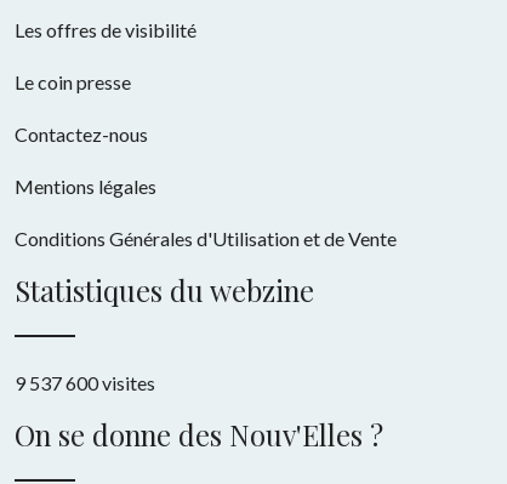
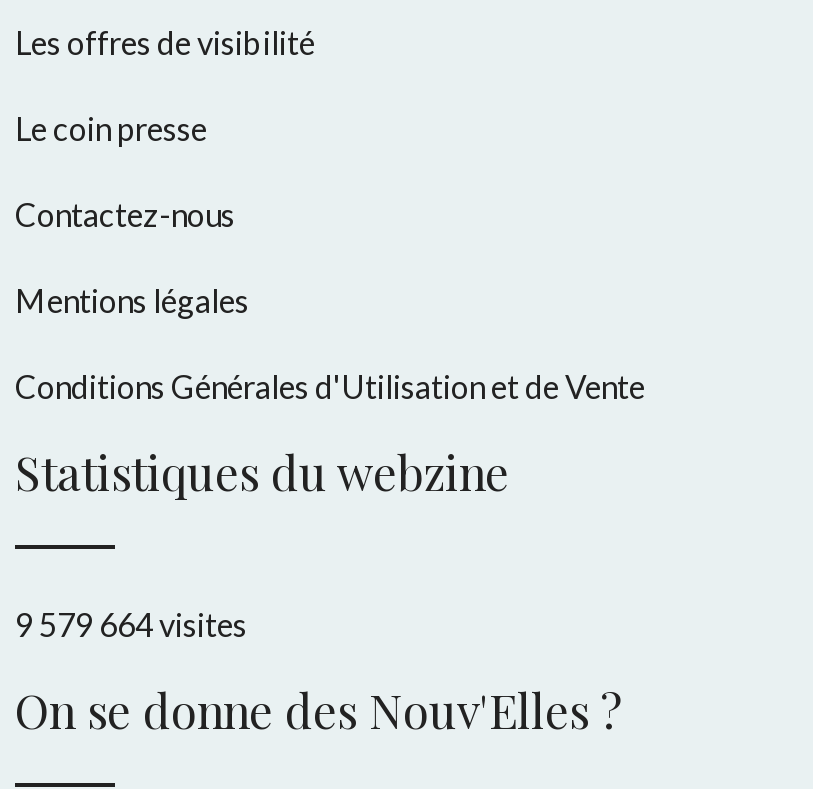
[15,371,155,394] 9 537 600 visites -> [15,605,247,643] 9 579 664 visites

